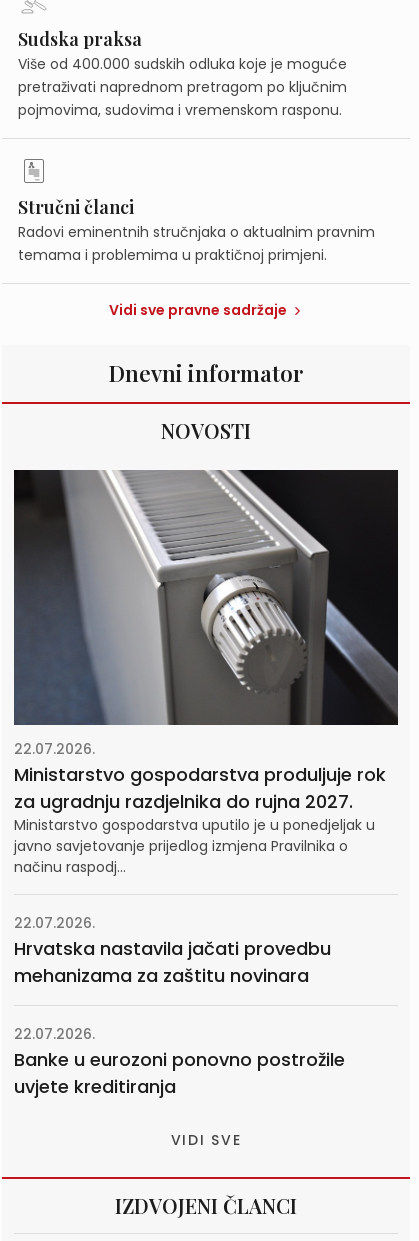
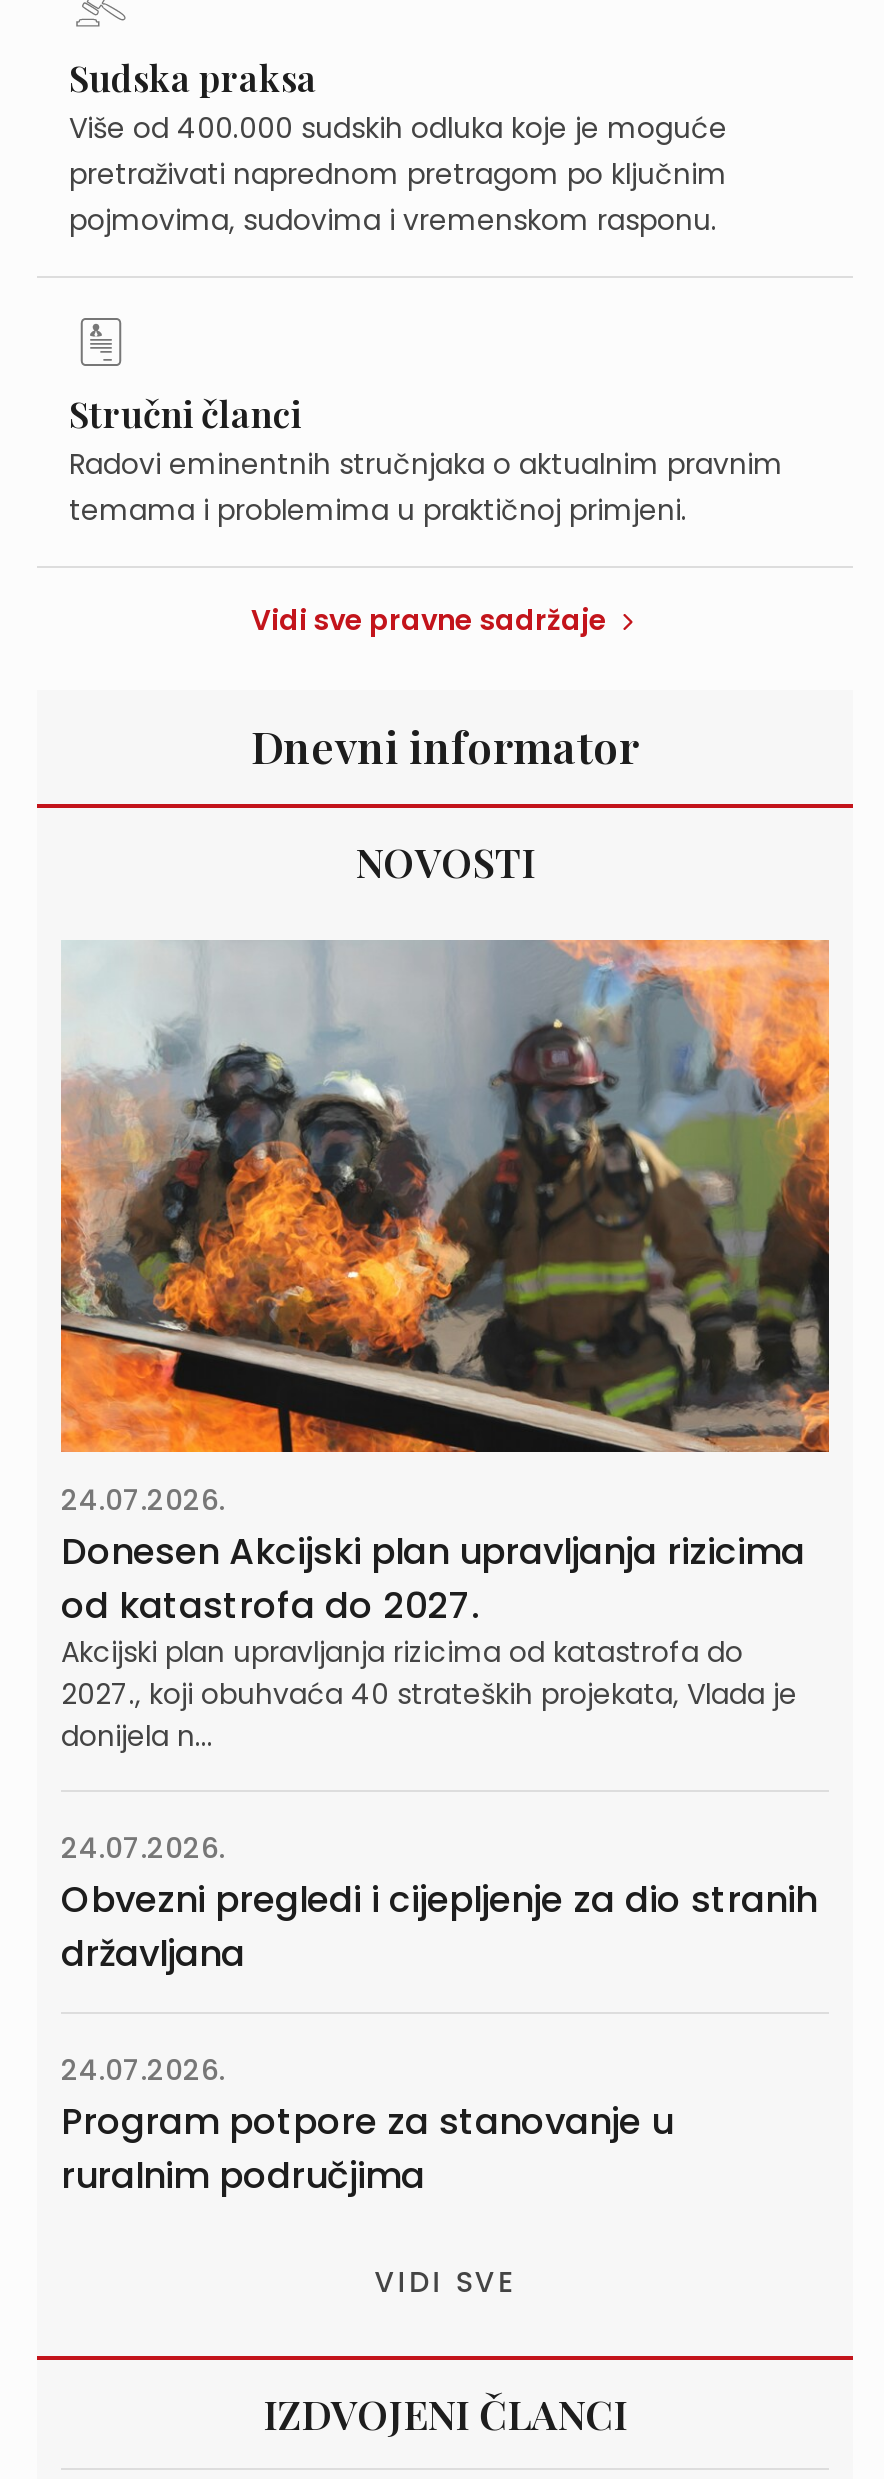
[13,469,399,877] [image] | 22.07.2026. | Ministarstvo gospodarstva produljuje rok | za ugradnju razdjelnika do rujna 2027. | Ministarstvo gospodarstva uputilo je u ponedjeljak u | javno savjetovanje prijedlog izmjena Pravilnika o | načinu raspodj... -> [59,938,831,1756] [image] | 24.07.2026. | Donesen Akcijski plan upravljanja rizicima | od katastrofa do 2027. | Akcijski plan upravljanja rizicima od katastrofa do | 2027., koji obuhvaća 40 strateških projekata, Vlada je | donijela n...
[14,913,331,988] 22.07.2026. | Hrvatska nastavila jačati provedbu | mehanizama za zaštitu novinara -> [61,1828,817,1978] 24.07.2026. | Obvezni pregledi i cijepljenje za dio stranih | državljana
[14,1024,345,1099] 22.07.2026. | Banke u eurozoni ponovno postrožile | uvjete kreditiranja -> [61,2050,673,2200] 24.07.2026. | Program potpore za stanovanje u | ruralnim područjima

